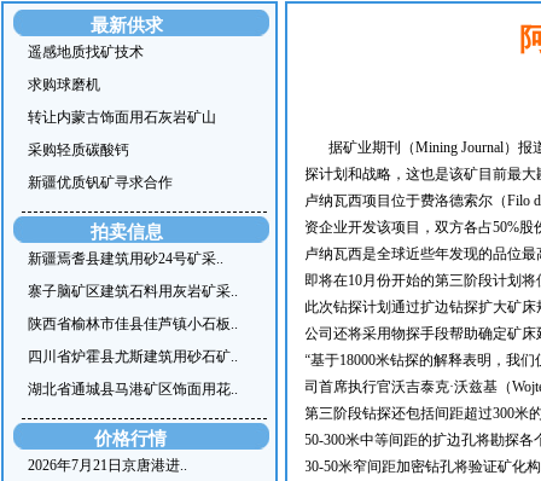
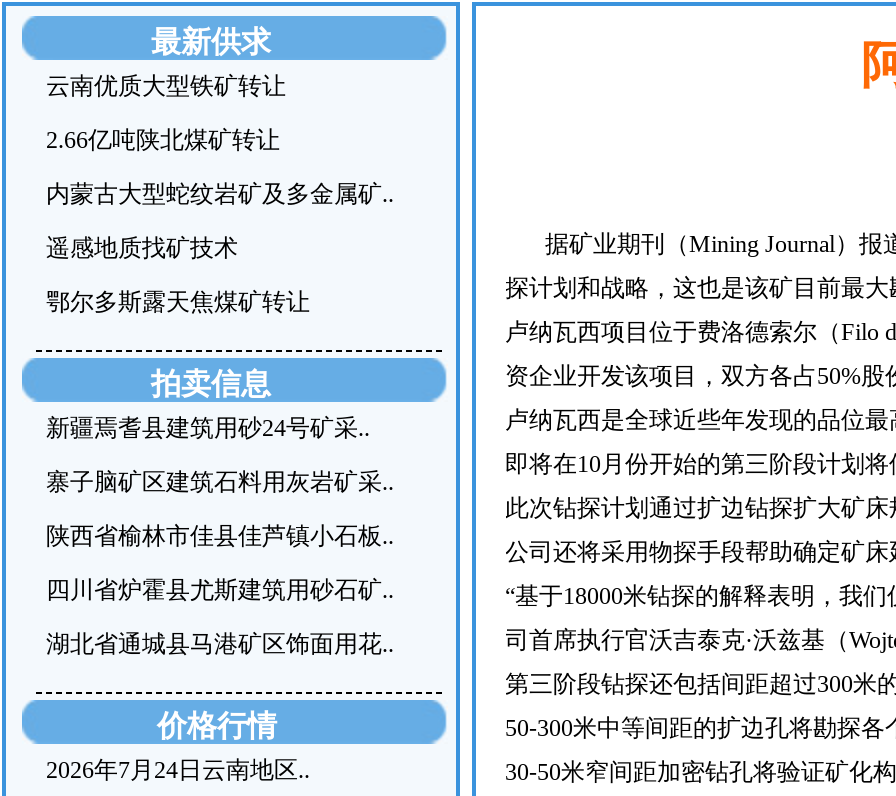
moved [28,44,144,60] -> [46,234,238,262]: 遥感地质找矿技术
none -> [46,72,394,208] 云南优质大型铁矿转让 | 2.66亿吨陕北煤矿转让 | 内蒙古大型蛇纹岩矿及多金属矿..
[28,76,216,191] 求购球磨机 | 转让内蒙古饰面用石灰岩矿山 | 采购轻质碳酸钙 | 新疆优质钒矿寻求合作 -> [46,288,310,316] 鄂尔多斯露天焦煤矿转让
[28,457,187,474] 2026年7月21日京唐港进.. -> [46,756,310,784] 2026年7月24日云南地区..

